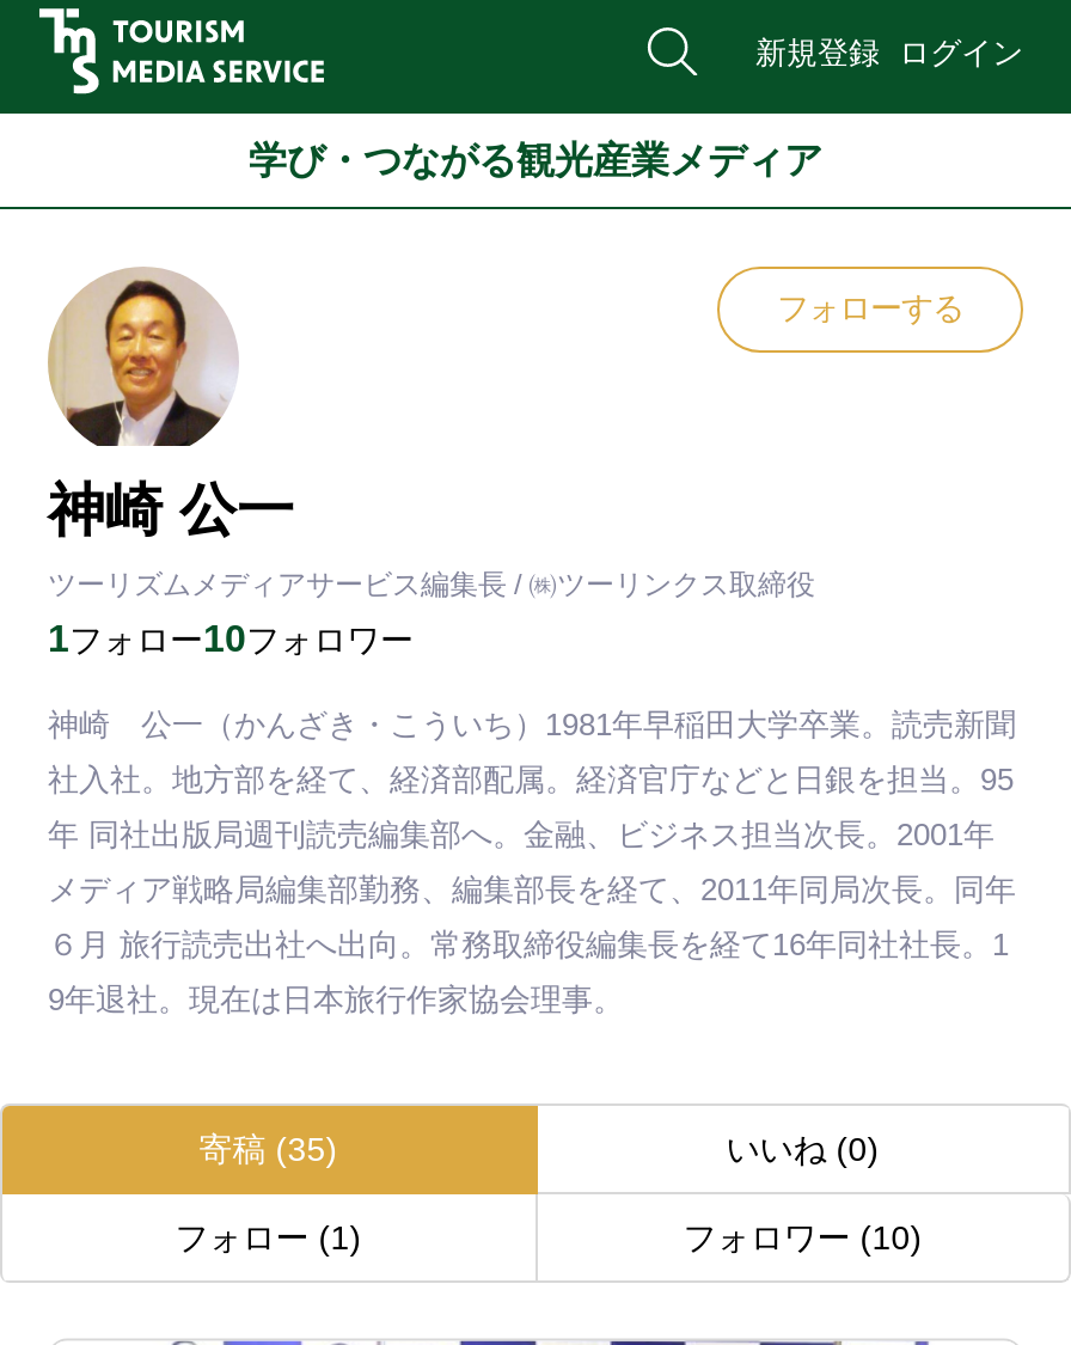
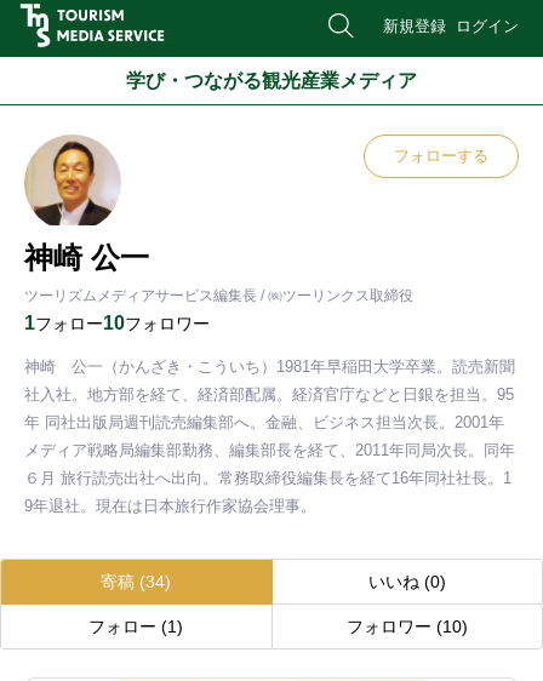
[199,1129,338,1167] 寄稿 (35) -> [101,571,171,591] 寄稿 (34)

